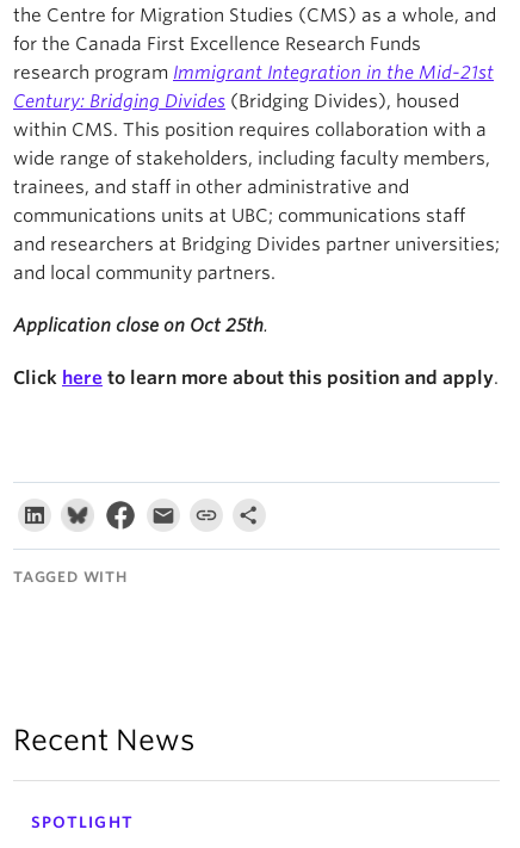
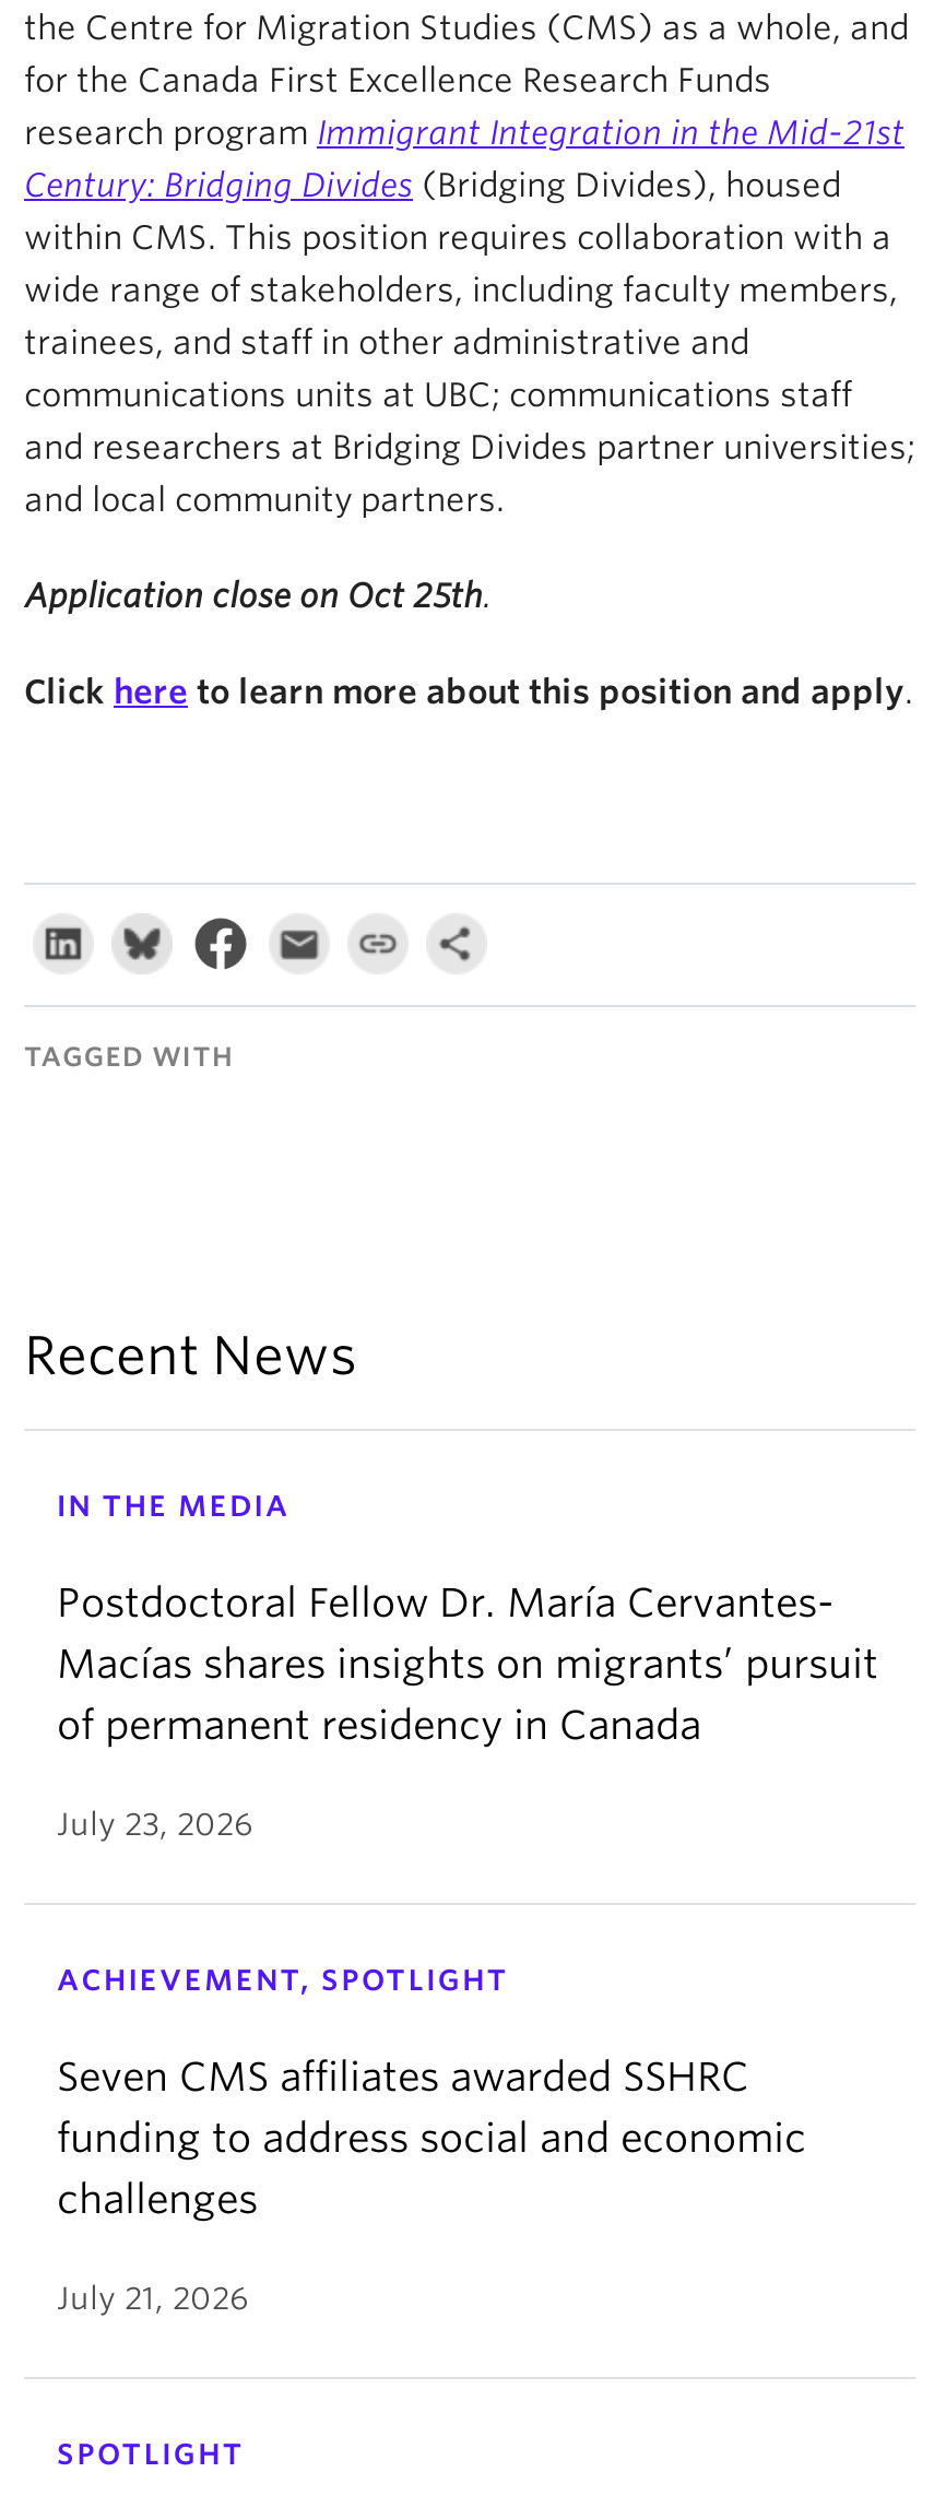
none -> [57,1490,878,1842] IN THE MEDIA | Postdoctoral Fellow Dr. María Cervantes- | Macías shares insights on migrants’ pursuit | of permanent residency in Canada | July 23, 2026
none -> [57,1964,806,2316] ACHIEVEMENT, SPOTLIGHT | Seven CMS affiliates awarded SSHRC | funding to address social and economic | challenges | July 21, 2026

